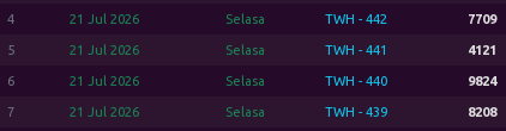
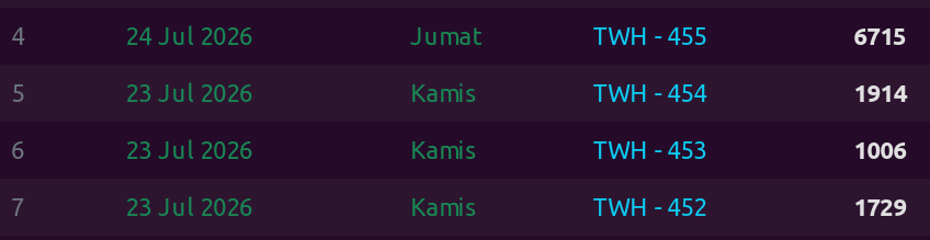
[69,12,496,26] 21 Jul 2026 | Selasa | TWH - 442 | 7709 -> [125,23,906,50] 24 Jul 2026 | Jumat | TWH - 455 | 6715
[69,43,496,57] 21 Jul 2026 | Selasa | TWH - 441 | 4121 -> [125,80,906,107] 23 Jul 2026 | Kamis | TWH - 454 | 1914
[69,74,496,88] 21 Jul 2026 | Selasa | TWH - 440 | 9824 -> [125,137,906,164] 23 Jul 2026 | Kamis | TWH - 453 | 1006
[69,105,496,119] 21 Jul 2026 | Selasa | TWH - 439 | 8208 -> [125,194,906,220] 23 Jul 2026 | Kamis | TWH - 452 | 1729

